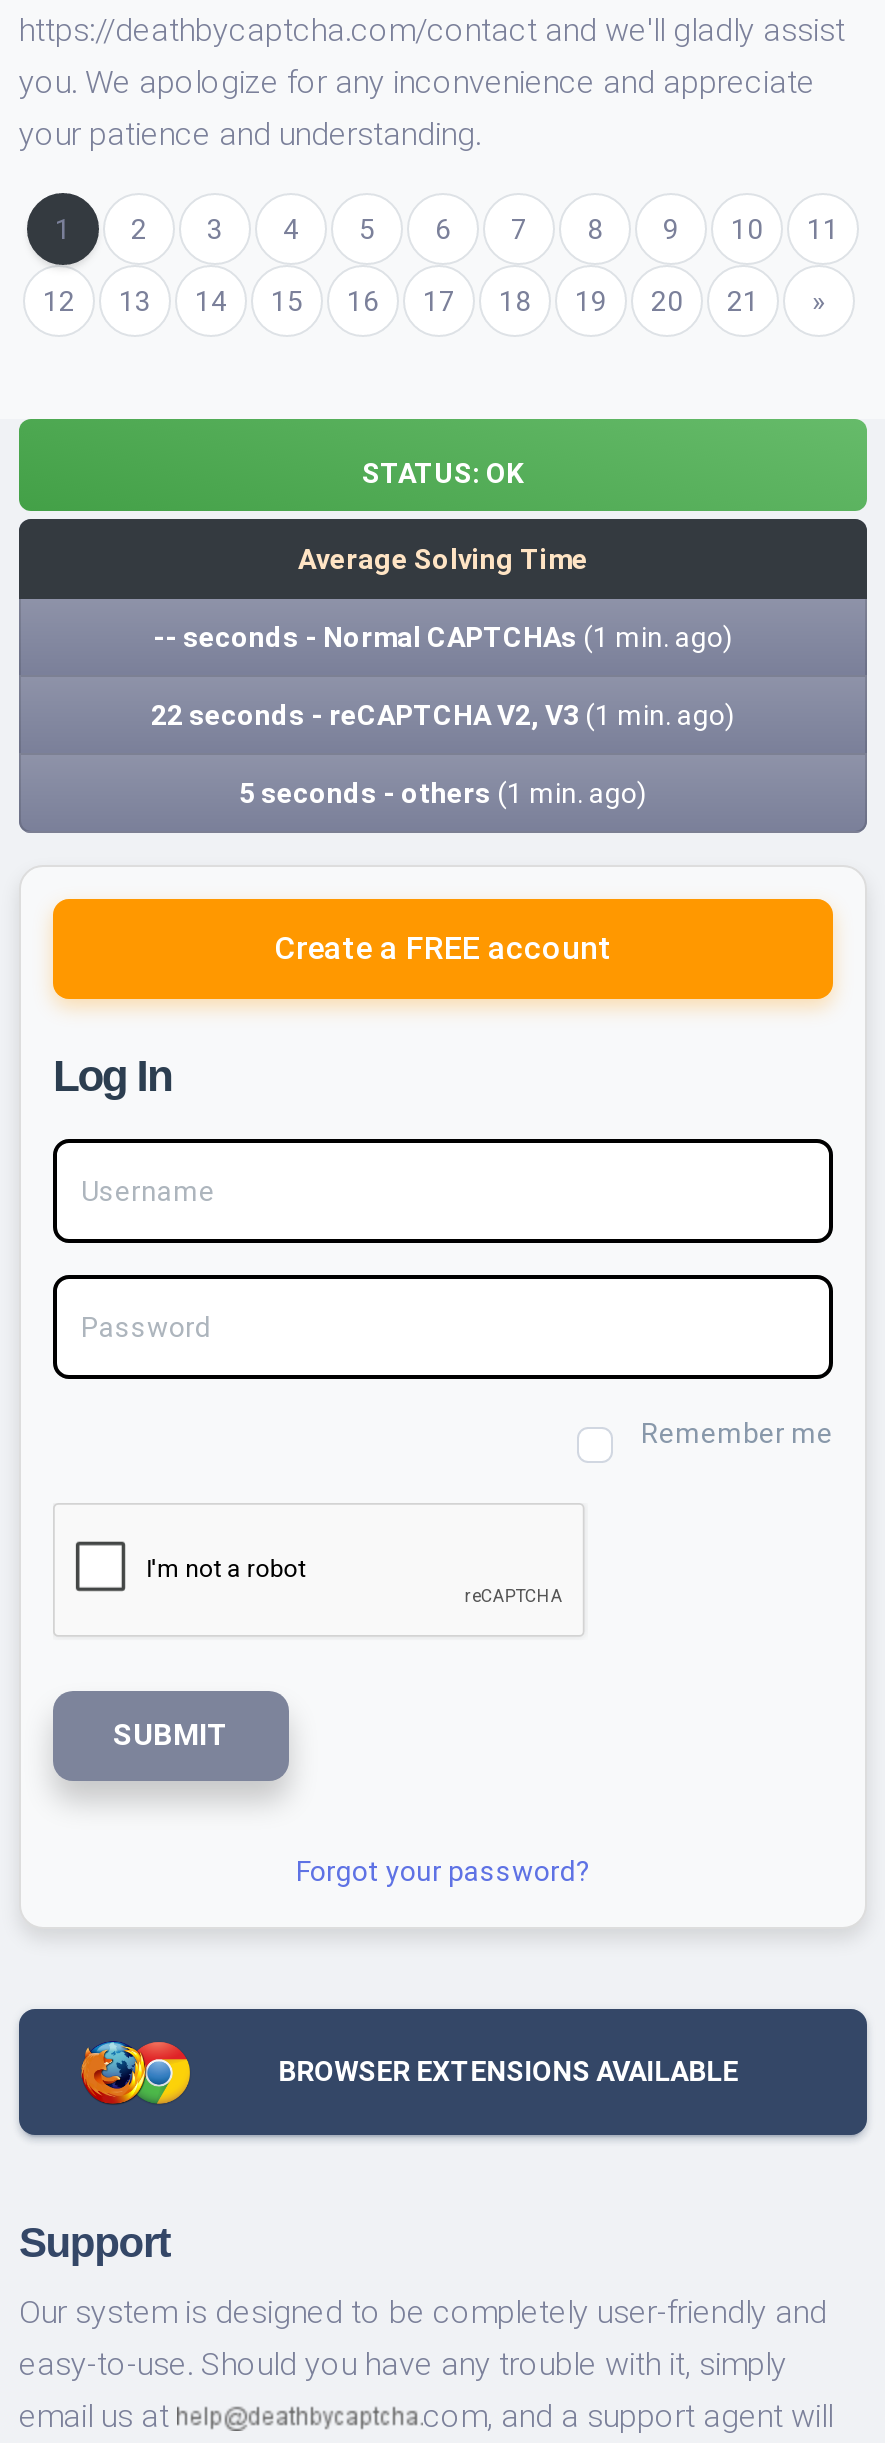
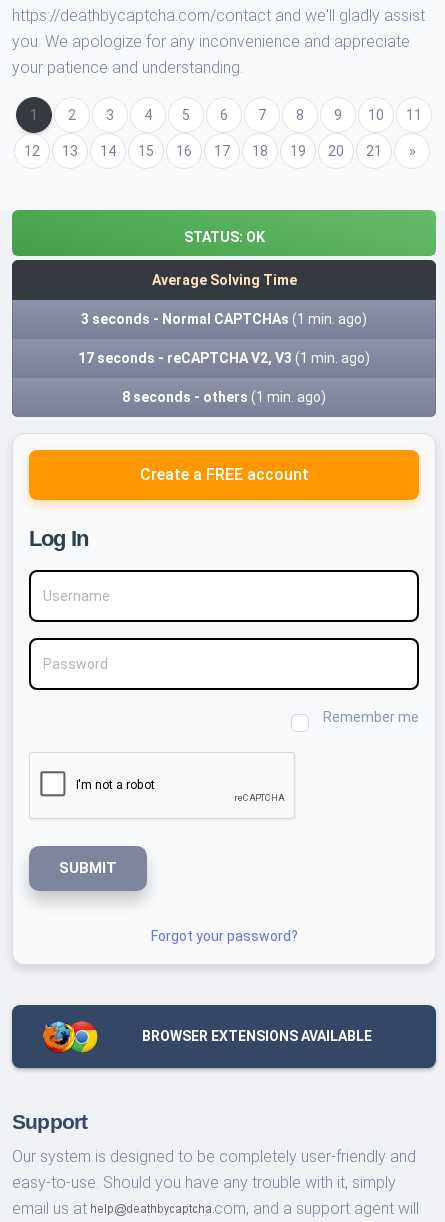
[153,620,733,652] -- seconds - Normal CAPTCHAs (1 min. ago) -> [81,311,367,327] 3 seconds - Normal CAPTCHAs (1 min. ago)
[151,698,735,730] 22 seconds - reCAPTCHA V2, V3 (1 min. ago) -> [78,350,370,366] 17 seconds - reCAPTCHA V2, V3 (1 min. ago)
[239,776,647,808] 5 seconds - others (1 min. ago) -> [122,389,326,405] 8 seconds - others (1 min. ago)

